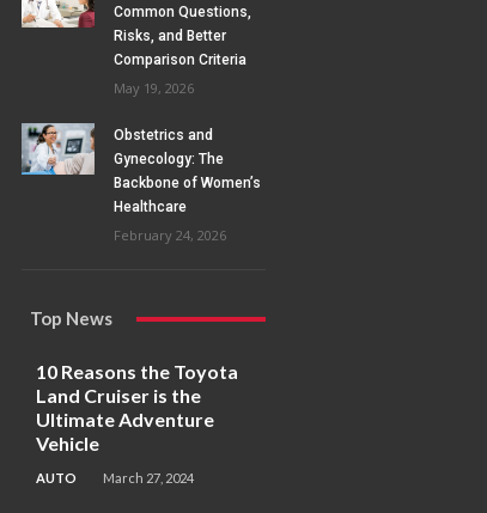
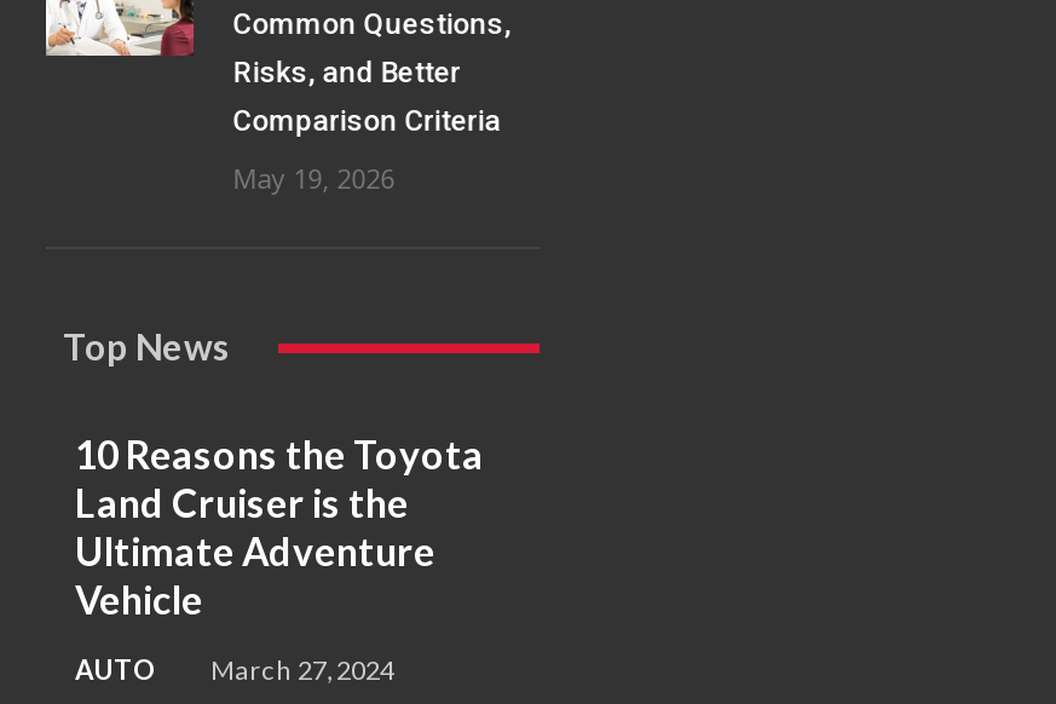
[20,122,261,244] [image] | Obstetrics and | Gynecology: The | Backbone of Women’s | Healthcare | February 24, 2026 -> none

